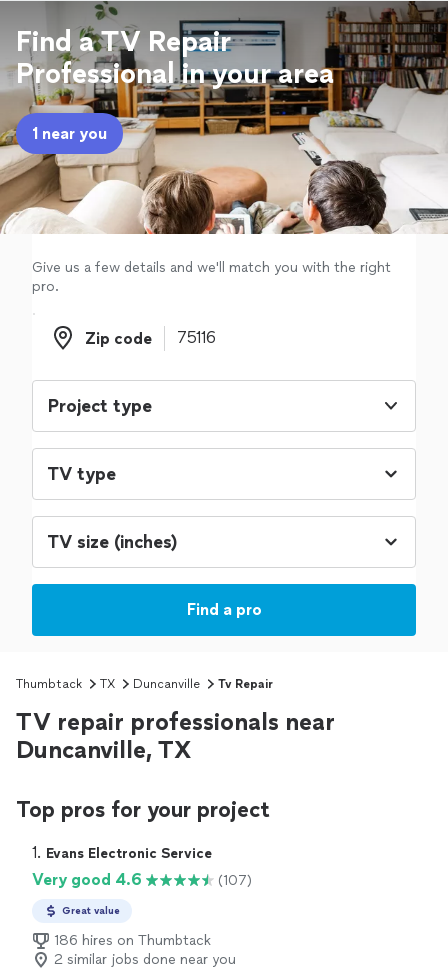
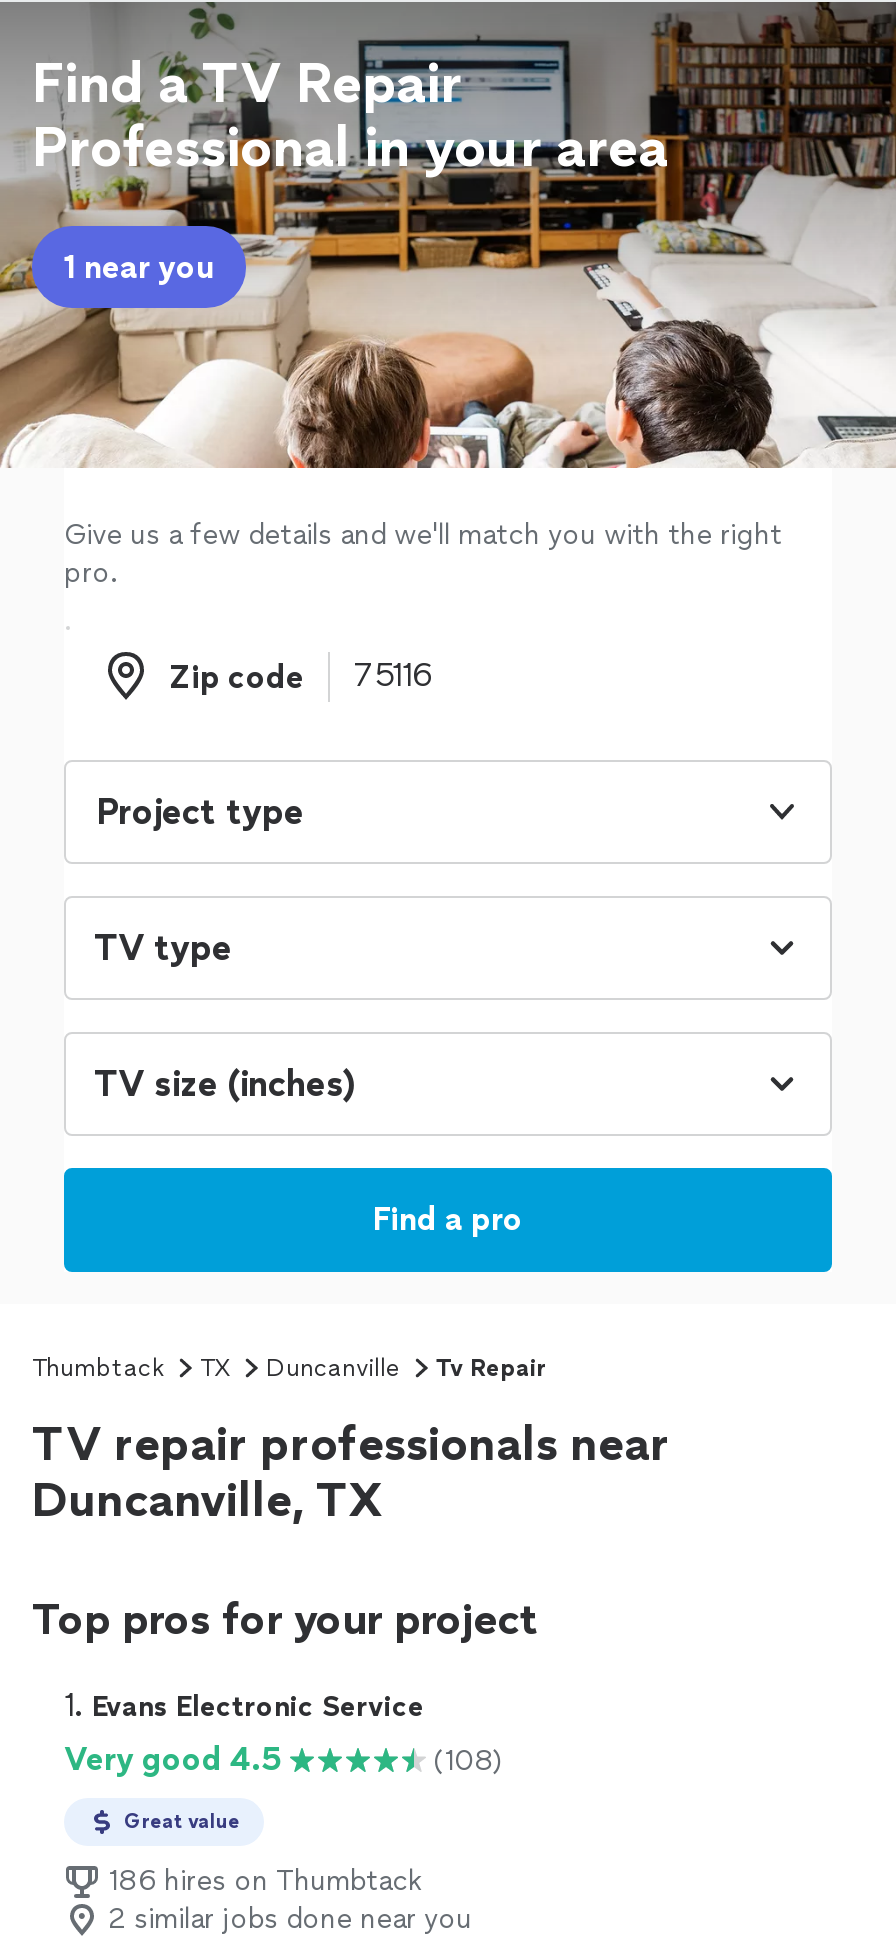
[32,870,142,889] Very good 4.6 -> [64,1740,282,1778] Very good 4.5
[218,872,252,889] (107) -> [434,1743,502,1777] (108)

